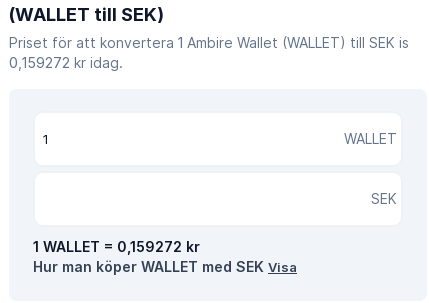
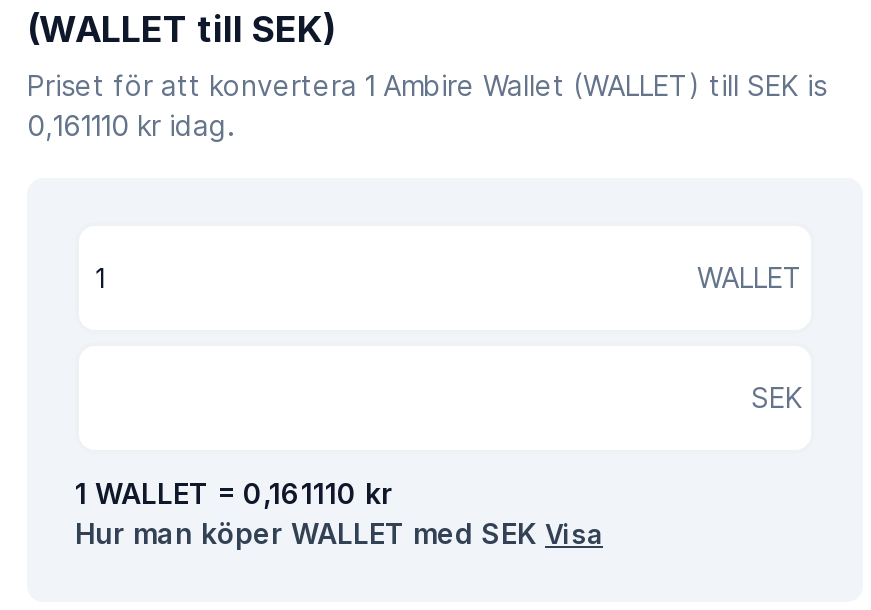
[9,54,123,71] 0,159272 kr idag. -> [27,108,235,142] 0,161110 kr idag.
[33,238,200,255] 1 WALLET = 0,159272 kr -> [75,476,393,510] 1 WALLET = 0,161110 kr

